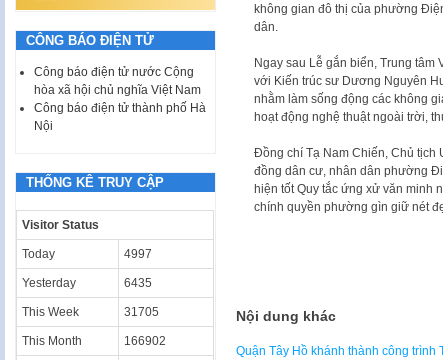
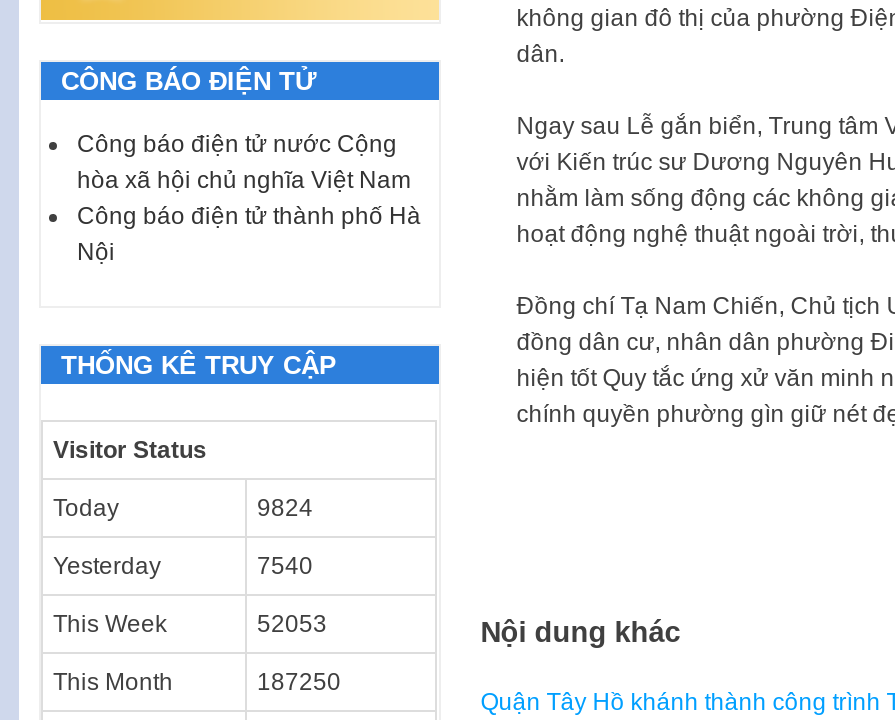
[124,247,152,261] 4997 -> [257,494,313,522] 9824
[124,276,152,290] 6435 -> [257,552,313,580] 7540
[124,305,159,319] 31705 -> [257,610,327,638] 52053
[124,334,166,348] 166902 -> [257,668,341,696] 187250

